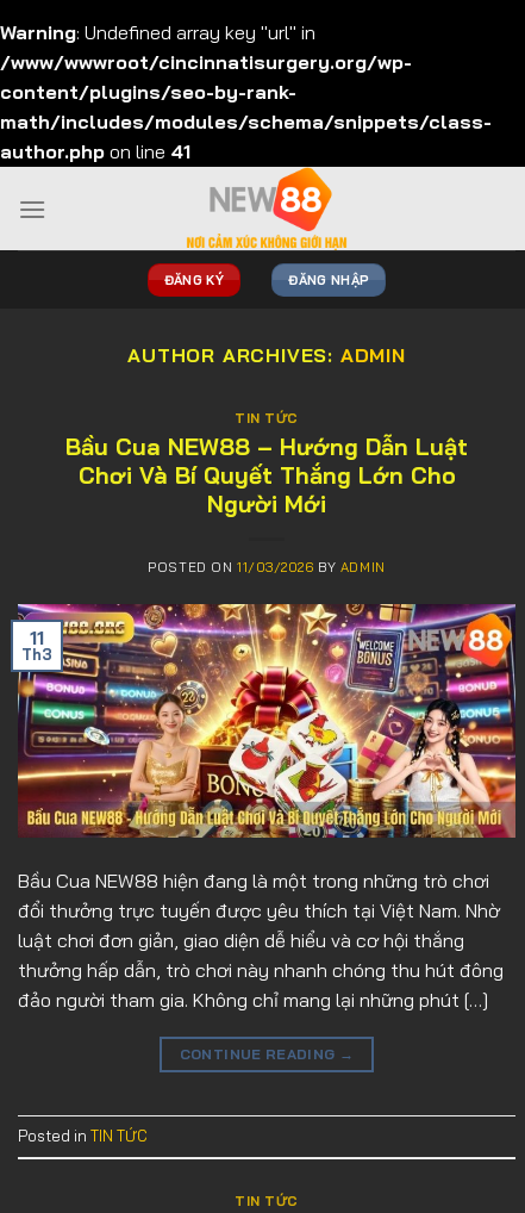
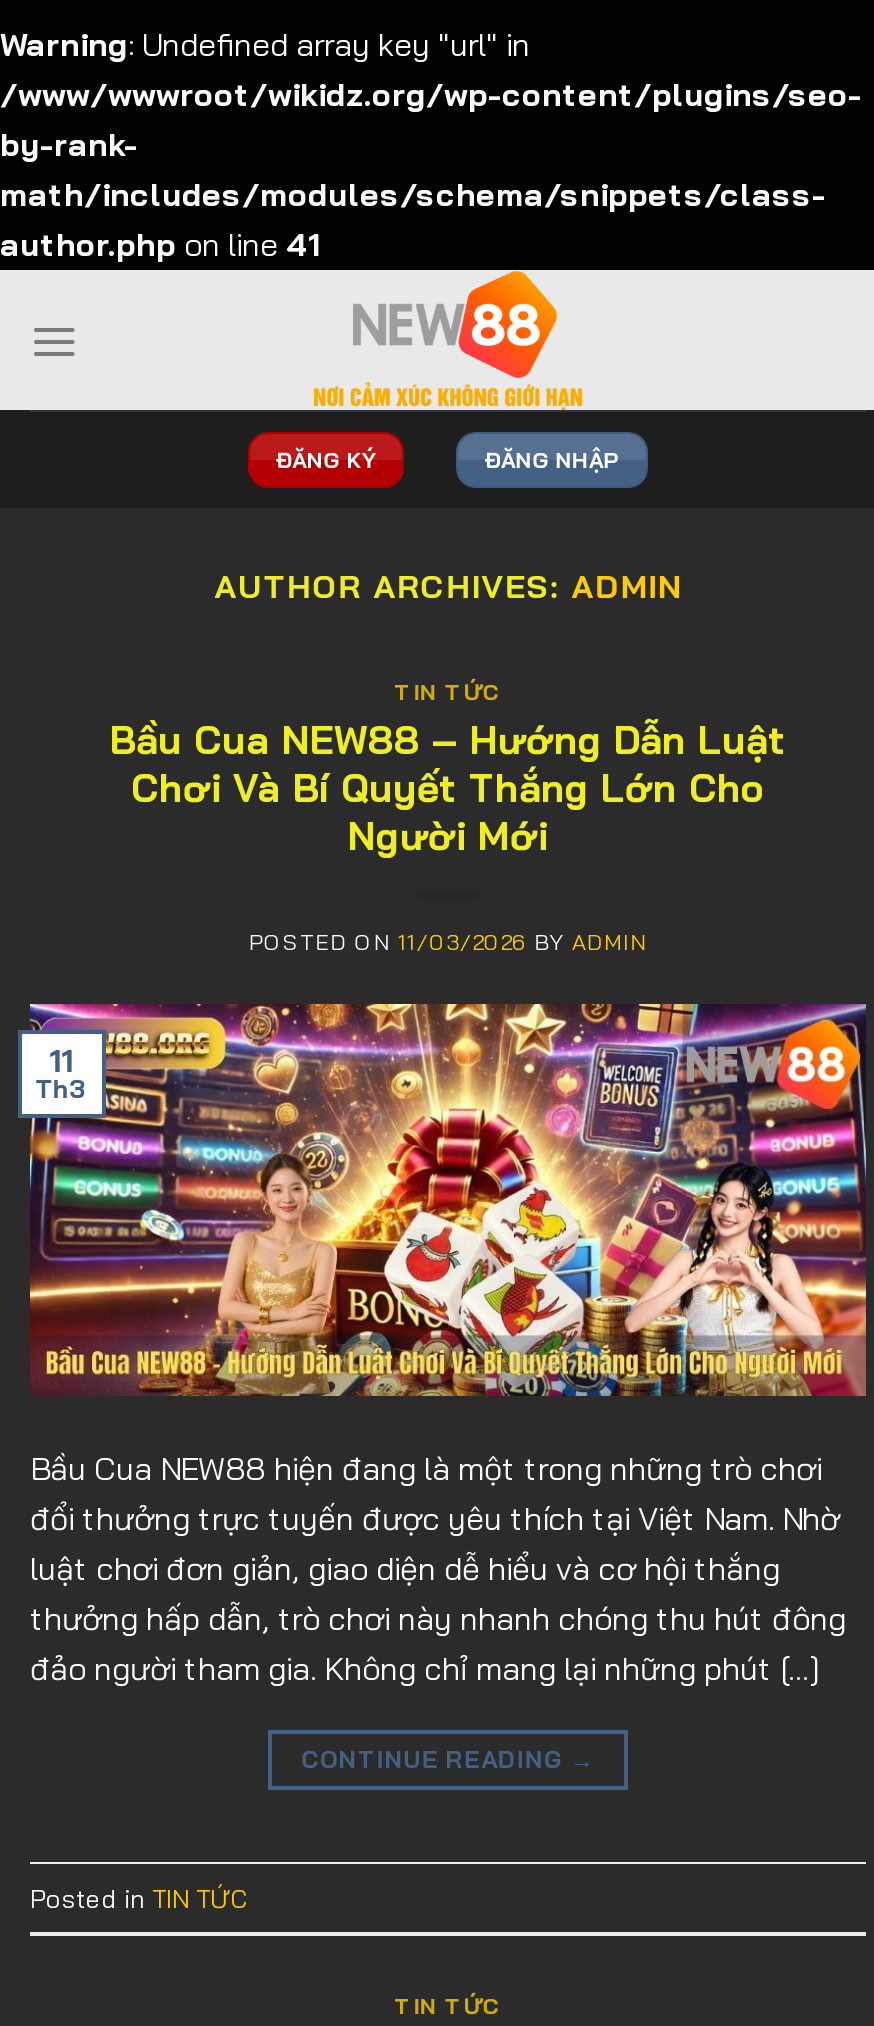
[0,50,412,104] /www/wwwroot/cincinnatisurgery.org/wp- | content/plugins/seo-by-rank- -> [0,74,862,164] /www/wwwroot/wikidz.org/wp-content/plugins/seo- | by-rank-

